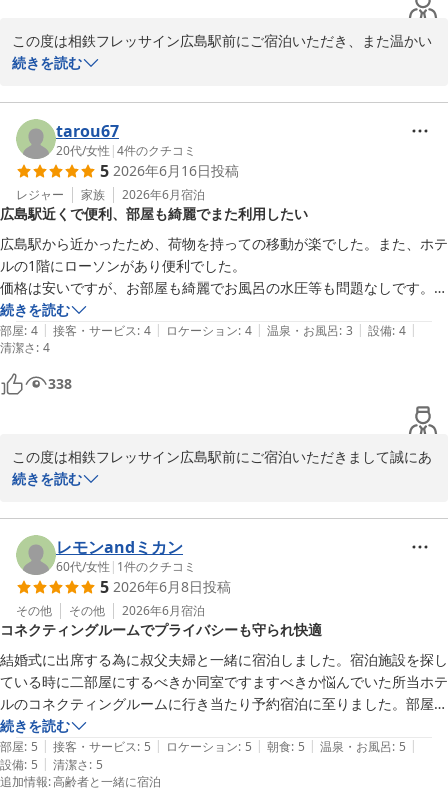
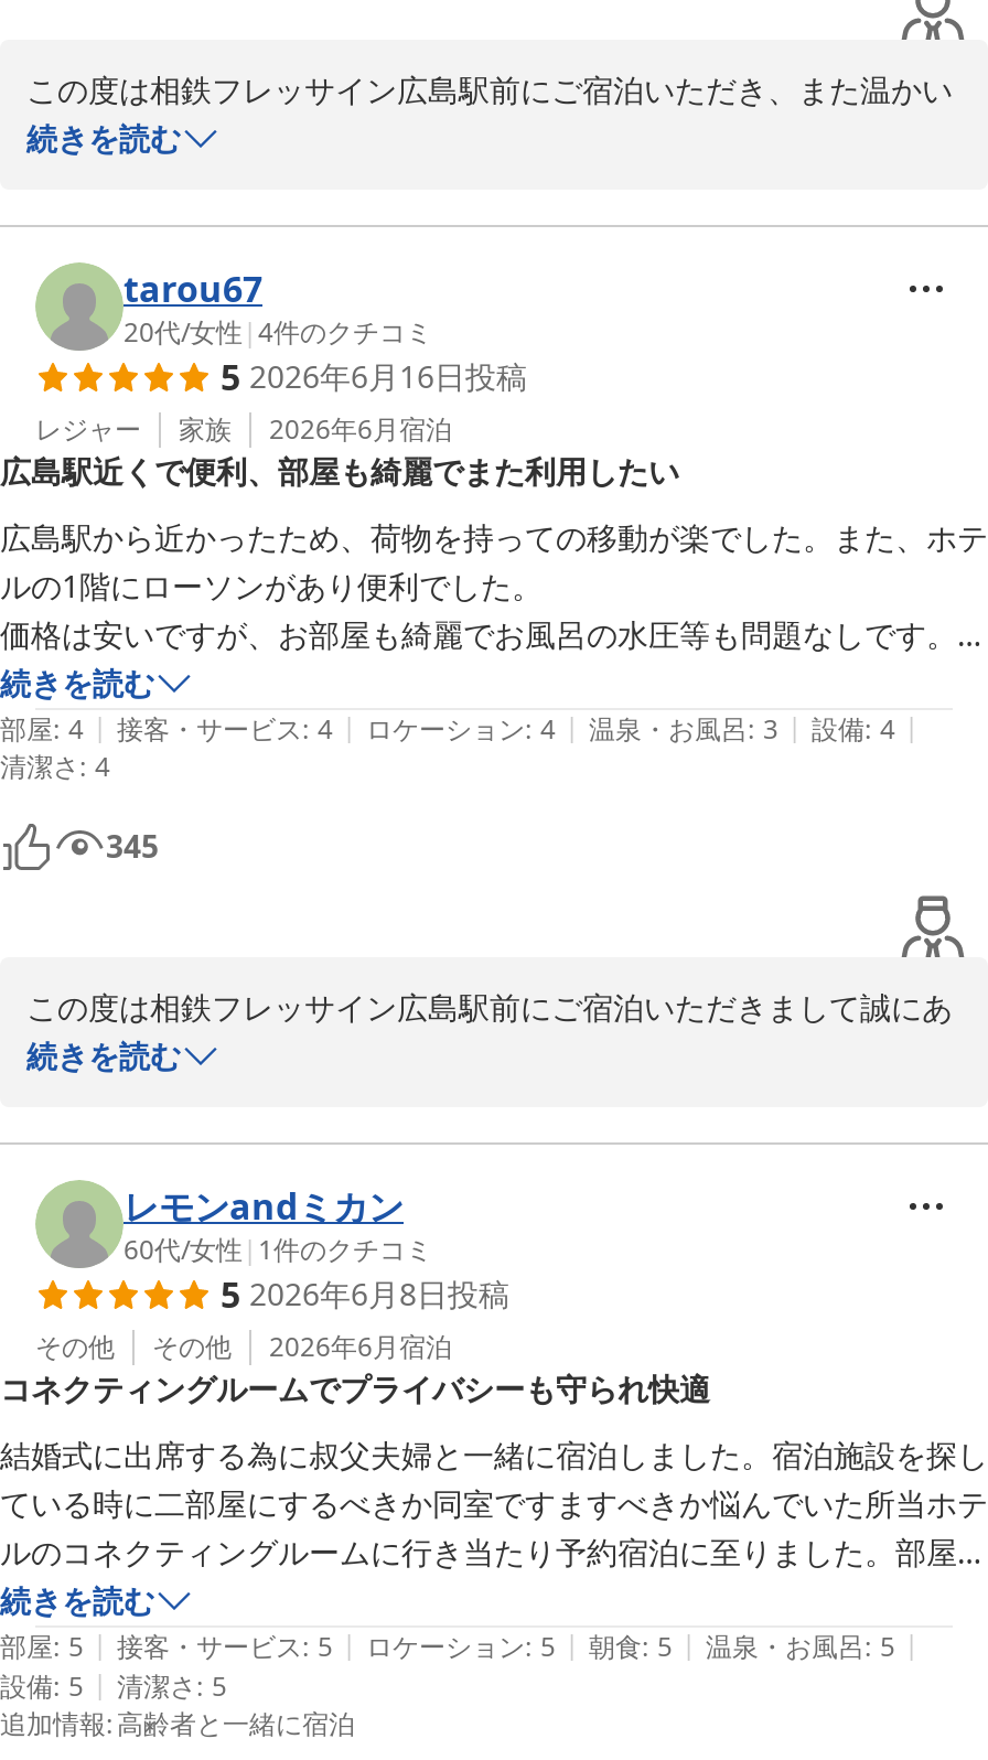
[48,374,72,393] 338 -> [106,825,159,867] 345

